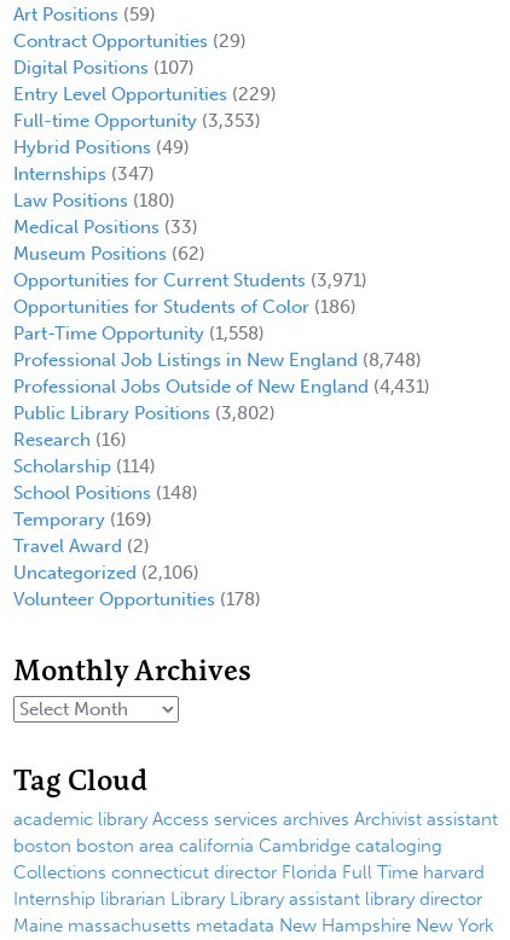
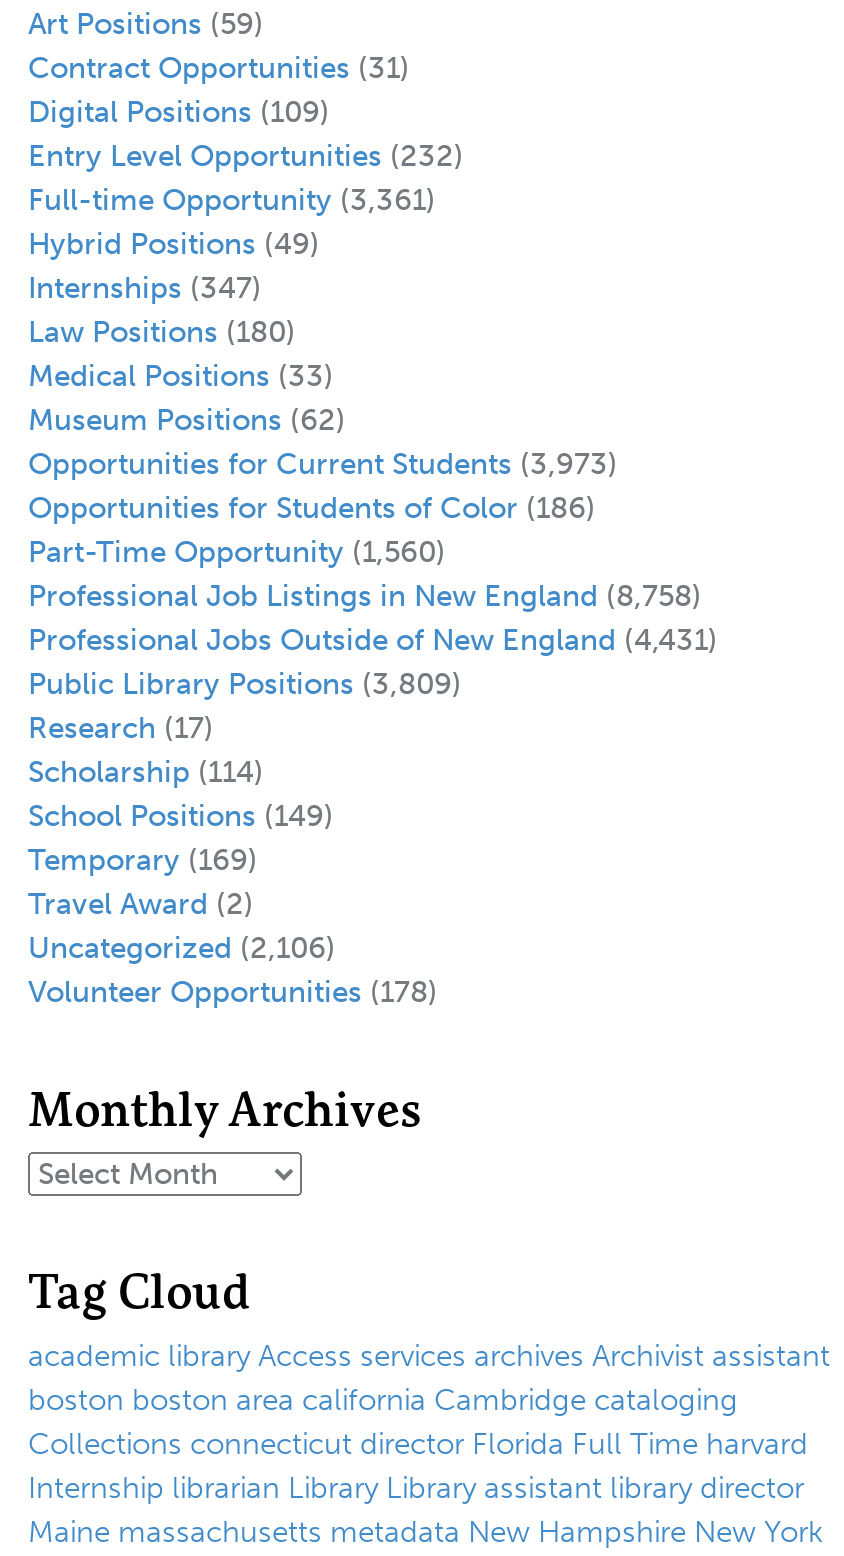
[13,30,247,52] Contract Opportunities (29) -> [28,50,410,86] Contract Opportunities (31)
[13,57,195,79] Digital Positions (107) -> [28,94,330,130] Digital Positions (109)
[13,84,277,105] Entry Level Opportunities (229) -> [28,138,464,174] Entry Level Opportunities (232)
[13,110,261,132] Full-time Opportunity (3,353) -> [28,182,436,218] Full-time Opportunity (3,361)
[13,270,367,291] Opportunities for Current Students (3,971) -> [28,446,618,482] Opportunities for Current Students (3,973)
[13,323,265,345] Part-Time Opportunity (1,558) -> [28,534,446,570] Part-Time Opportunity (1,560)
[13,349,422,371] Professional Job Listings in New England (8,748) -> [28,578,702,614] Professional Job Listings in New England (8,758)
[13,403,276,424] Public Library Positions (3,802) -> [28,666,462,702] Public Library Positions (3,809)
[13,429,127,451] Research (16) -> [28,710,214,746] Research (17)
[13,482,198,504] School Positions (148) -> [28,798,334,834] School Positions (149)

